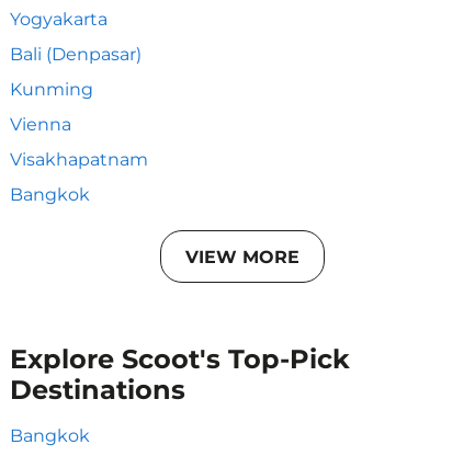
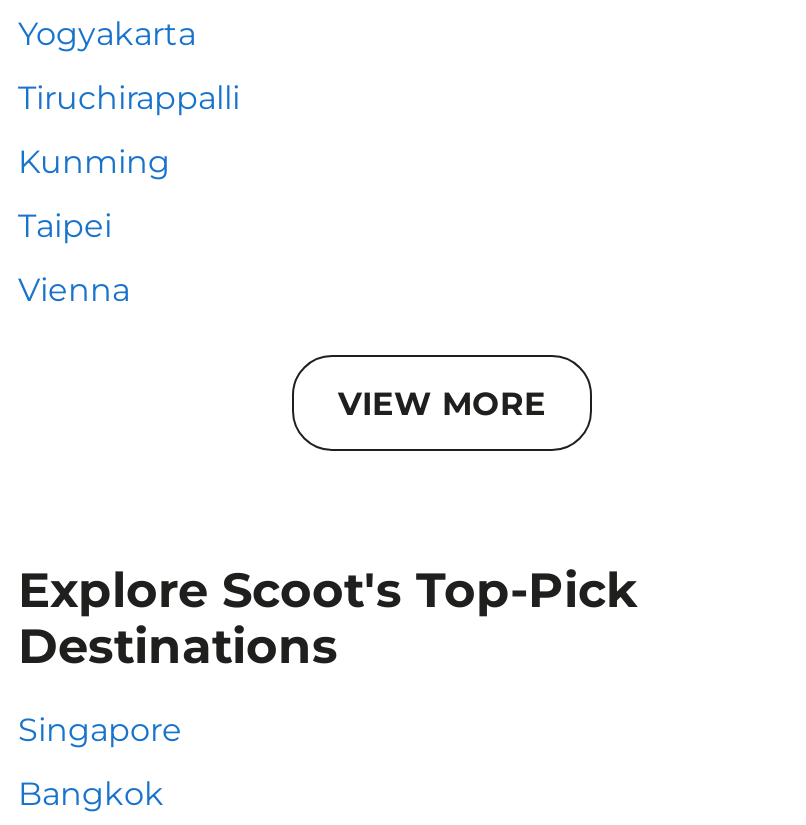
[10,44,142,65] Bali (Denpasar) -> [18,79,240,117] Tiruchirappalli
none -> [18,207,112,245] Taipei
moved [10,114,71,135] -> [18,271,130,309]: Vienna
[10,149,148,205] Visakhapatnam | Bangkok -> none
moved [10,246,350,406] -> [18,384,638,675]: VIEW MORE | Explore Scoot's Top-Pick | Destinations
none -> [18,711,182,749] Singapore

